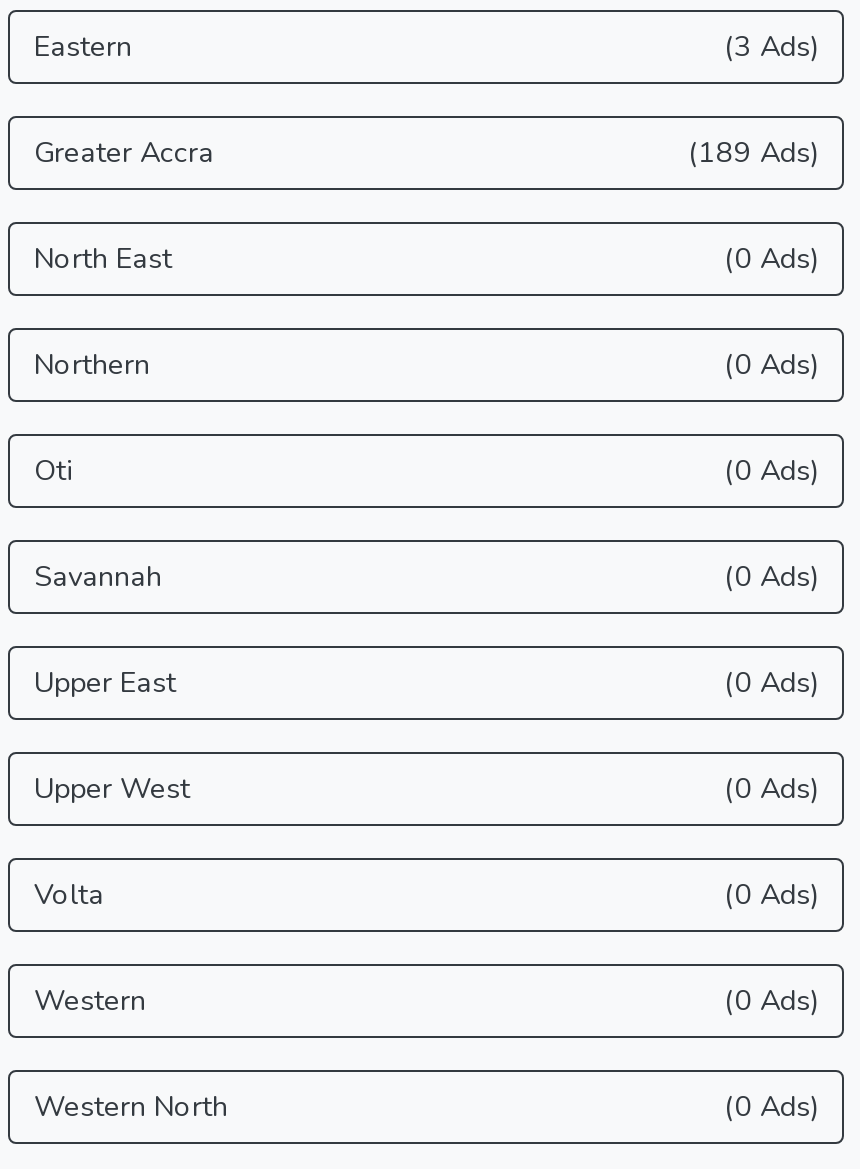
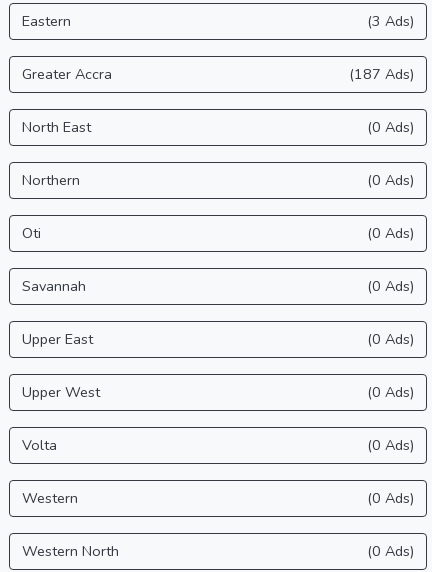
[688,133,818,173] (189 Ads) -> [349,64,414,84] (187 Ads)

